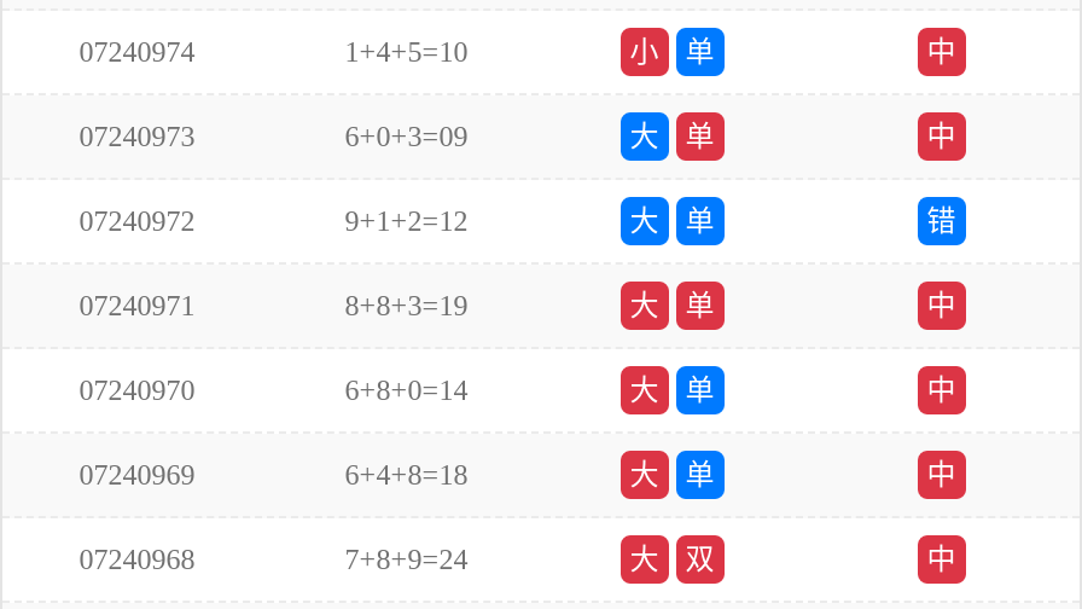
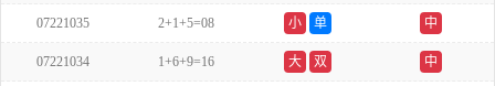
[79,35,195,69] 07240974 -> [36,15,89,31] 07221035
[345,35,468,69] 1+4+5=10 -> [158,15,214,31] 2+1+5=08
[79,120,956,576] 07240973 | 6+0+3=09 | 大 | 单 | 中 | 07240972 | 9+1+2=12 | 大 | 单 | 错 | 07240971 | 8+8+3=19 | 大 | 单 | 中 | 07240970 | 6+8+0=14 | 大 | 单 | 中 | 07240969 | 6+4+8=18 | 大 | 单 | 中 | 07240968 | 7+8+9=24 -> [36,54,214,69] 07221034 | 1+6+9=16

